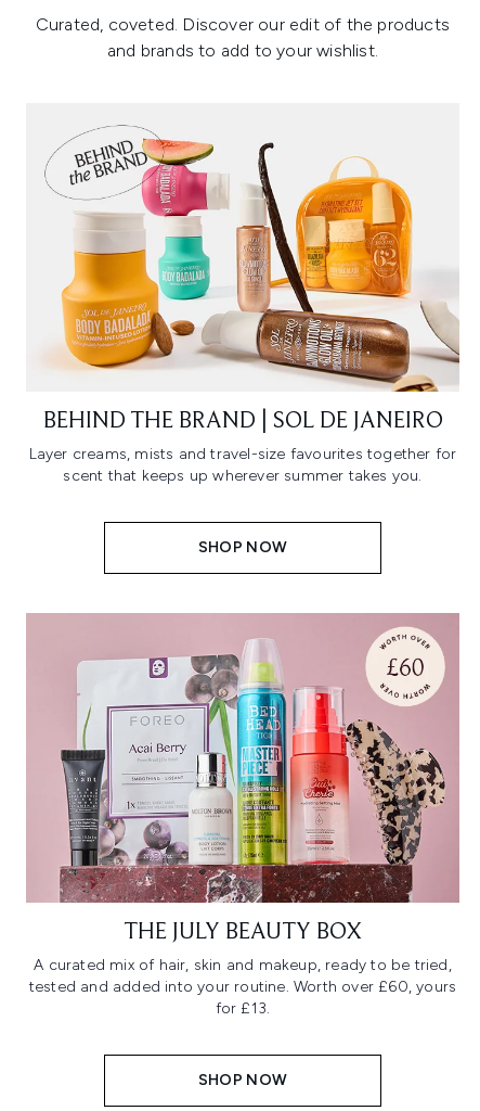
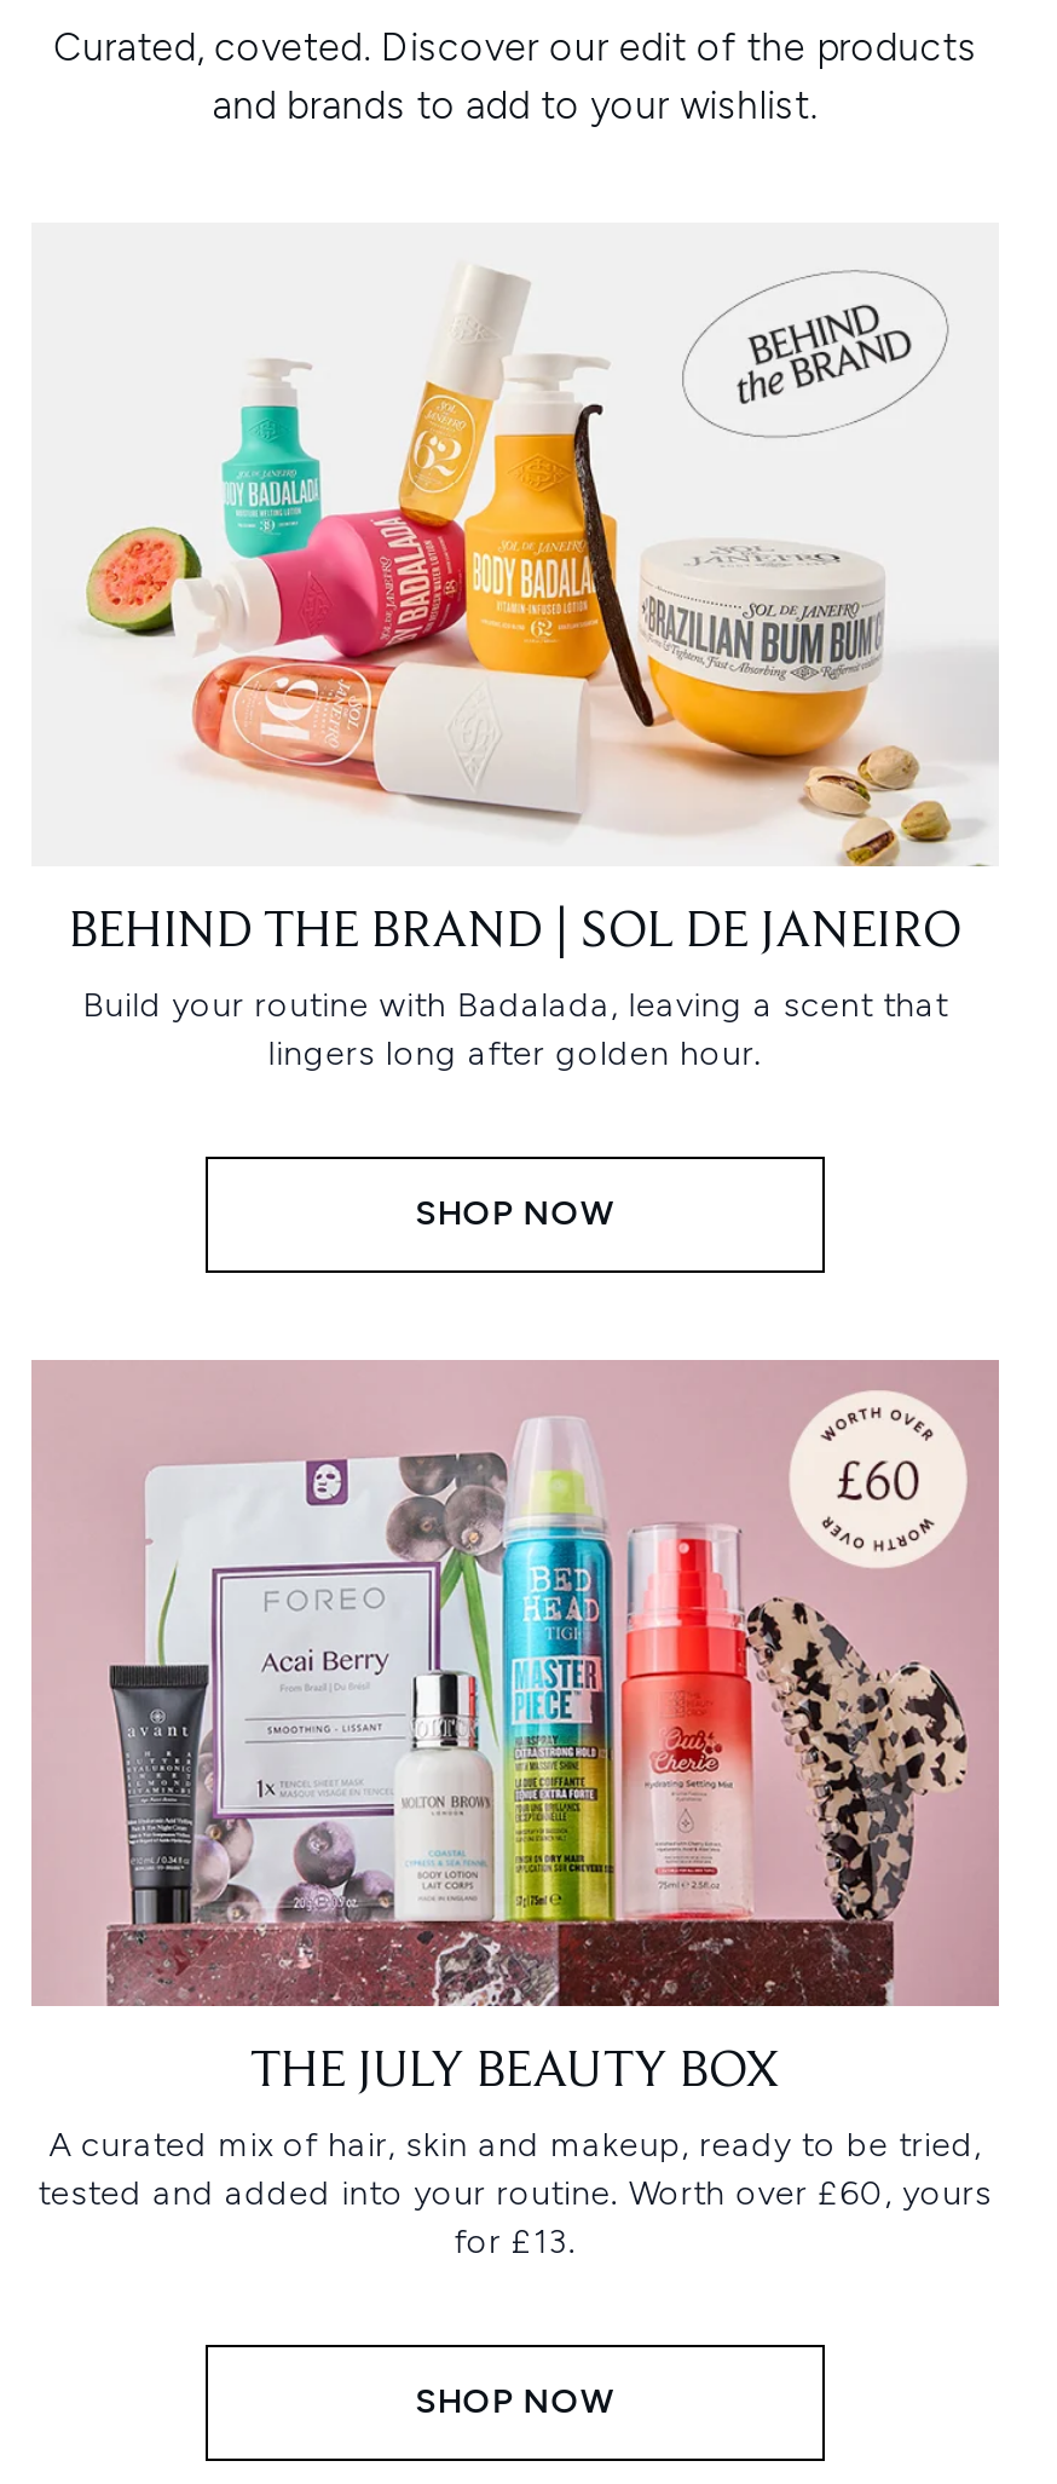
[44,125,460,393] [image] -> [85,269,999,869] [image]
[29,445,457,485] Layer creams, mists and travel-size favourites together for | scent that keeps up wherever summer takes you. -> [82,985,948,1075] Build your routine with Badalada, leaving a scent that | lingers long after golden hour.

